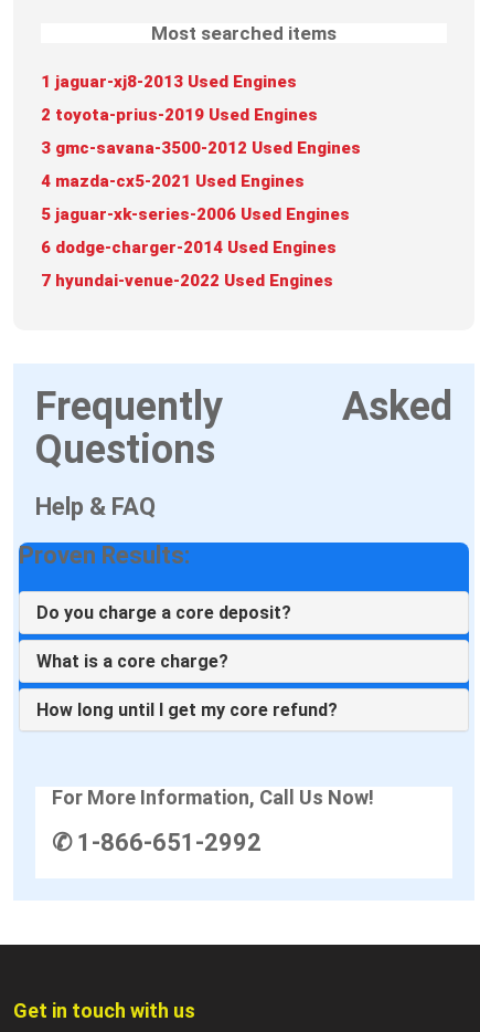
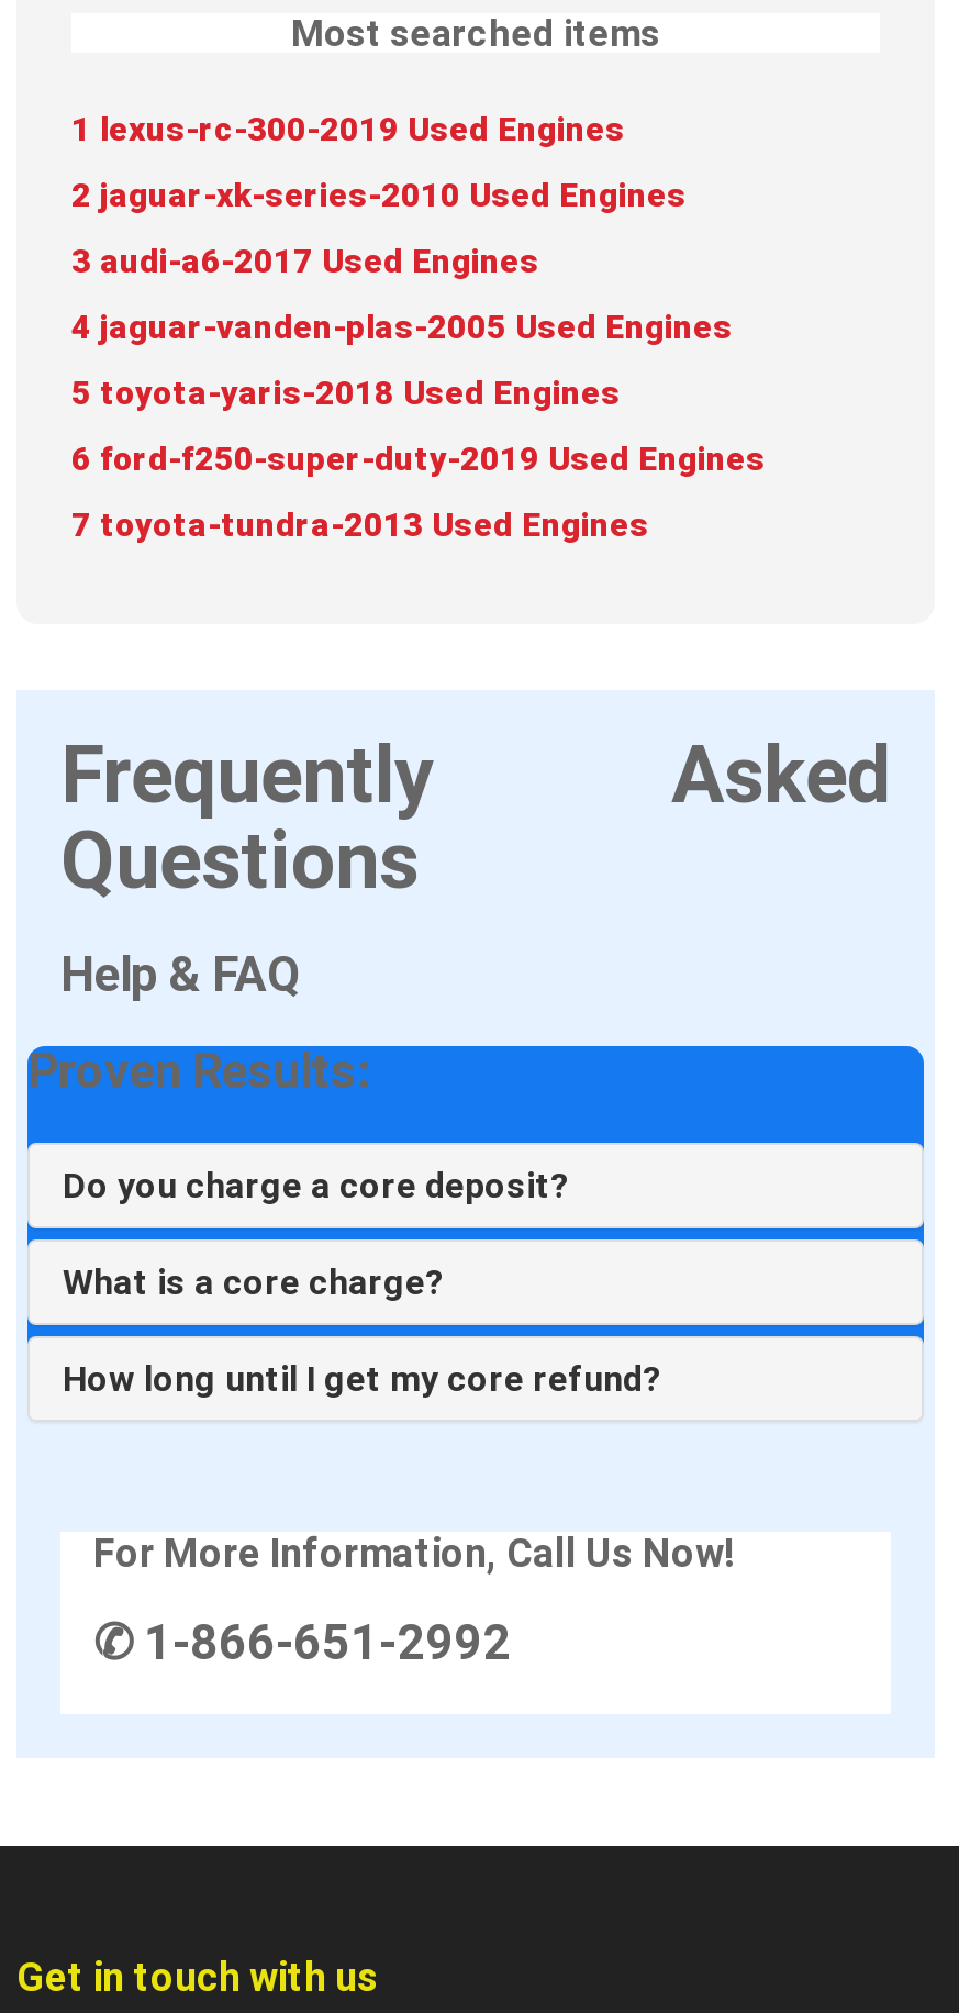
[41,71,297,91] 1 jaguar-xj8-2013 Used Engines -> [71,109,625,149] 1 lexus-rc-300-2019 Used Engines
[41,105,318,124] 2 toyota-prius-2019 Used Engines -> [71,175,687,214] 2 jaguar-xk-series-2010 Used Engines
[41,138,361,158] 3 gmc-savana-3500-2012 Used Engines -> [71,241,539,280] 3 audi-a6-2017 Used Engines
[41,171,305,191] 4 mazda-cx5-2021 Used Engines -> [71,307,733,346] 4 jaguar-vanden-plas-2005 Used Engines
[41,204,350,224] 5 jaguar-xk-series-2006 Used Engines -> [71,373,621,412] 5 toyota-yaris-2018 Used Engines
[41,237,337,257] 6 dodge-charger-2014 Used Engines -> [71,439,766,478] 6 ford-f250-super-duty-2019 Used Engines
[41,270,333,290] 7 hyundai-venue-2022 Used Engines -> [71,505,649,544] 7 toyota-tundra-2013 Used Engines

